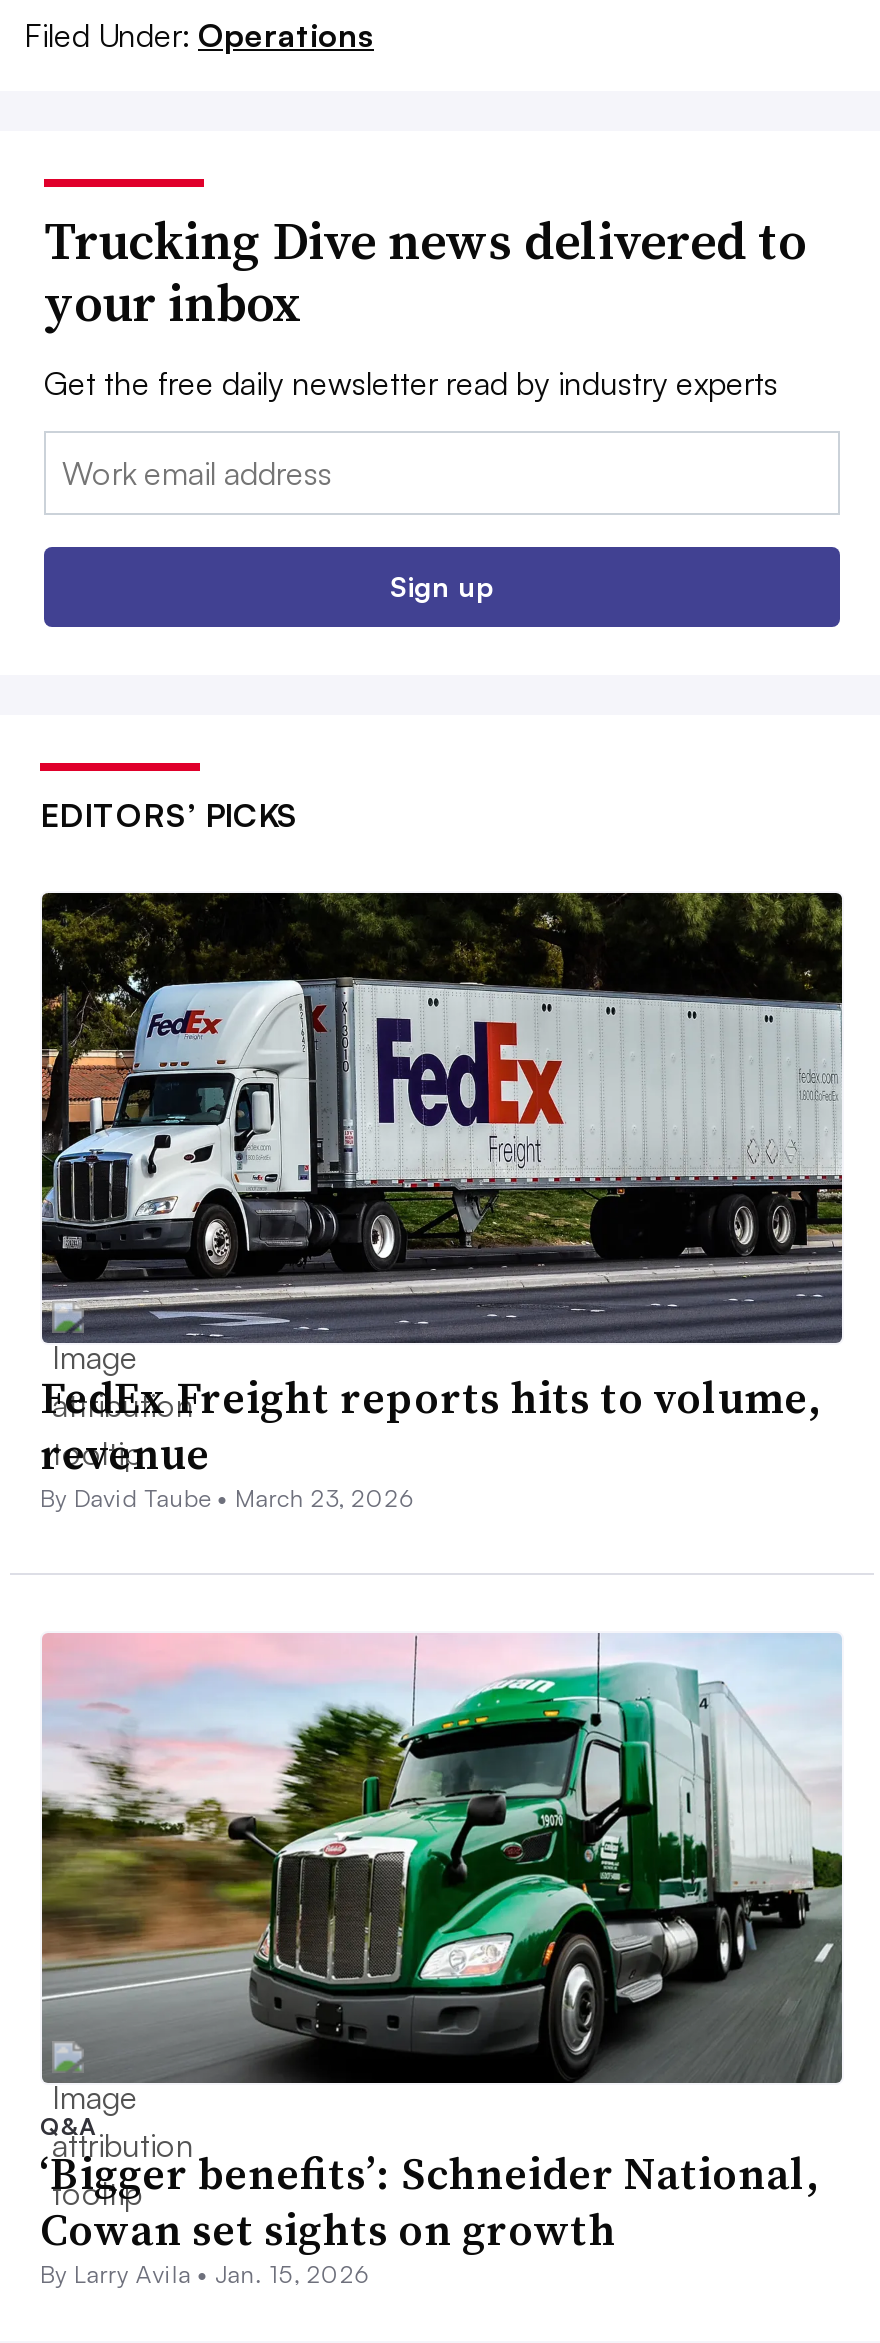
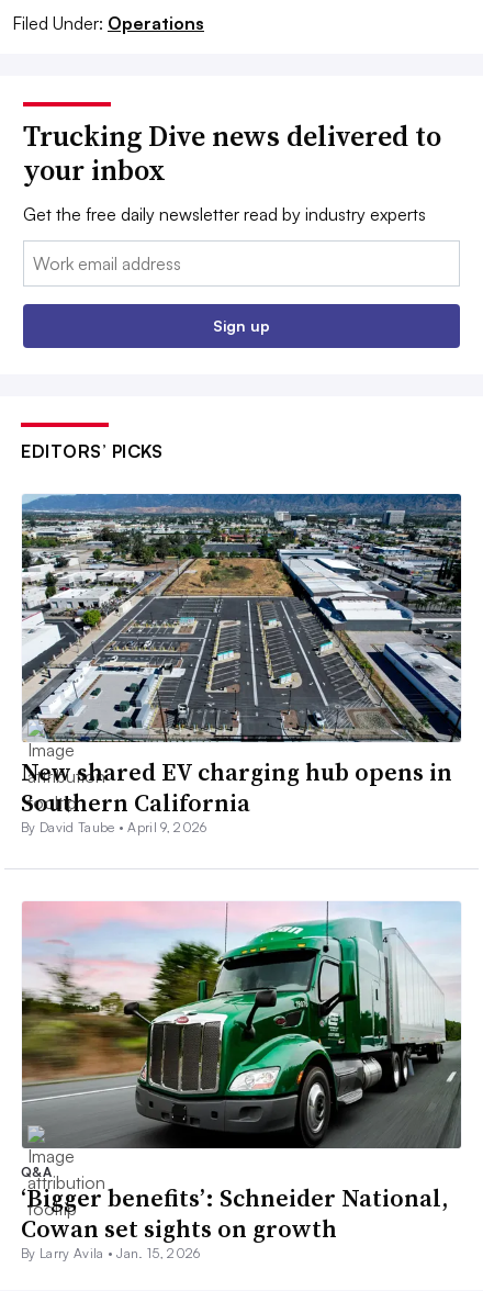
[40,891,844,1514] [image] | FedEx Freight reports hits to volume, | revenue | By David Taube • March 23, 2026 -> [21,493,462,835] [image] | New shared EV charging hub opens in | Southern California | By David Taube • April 9, 2026

